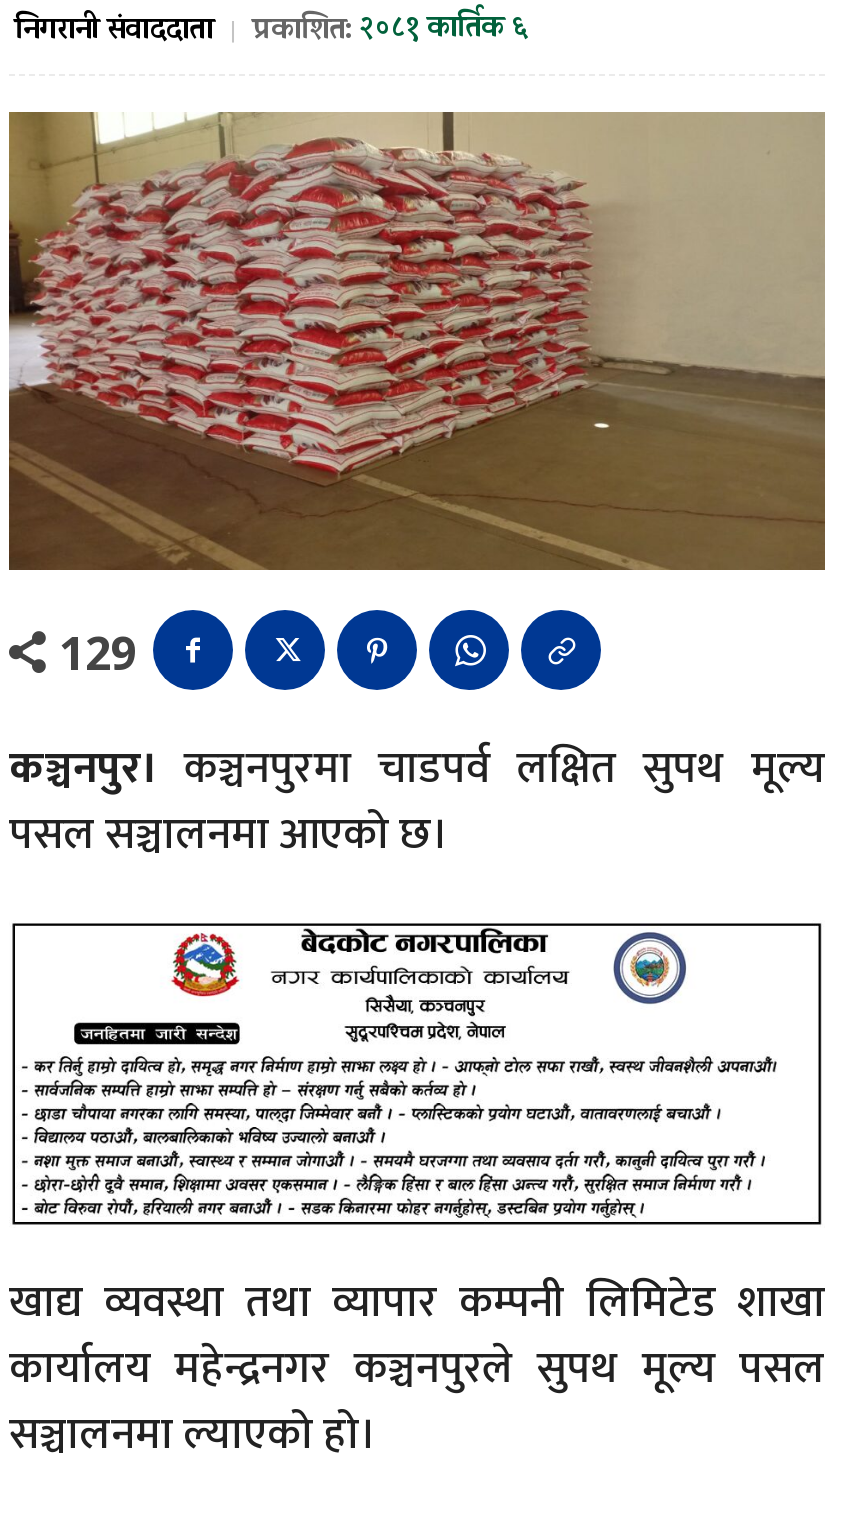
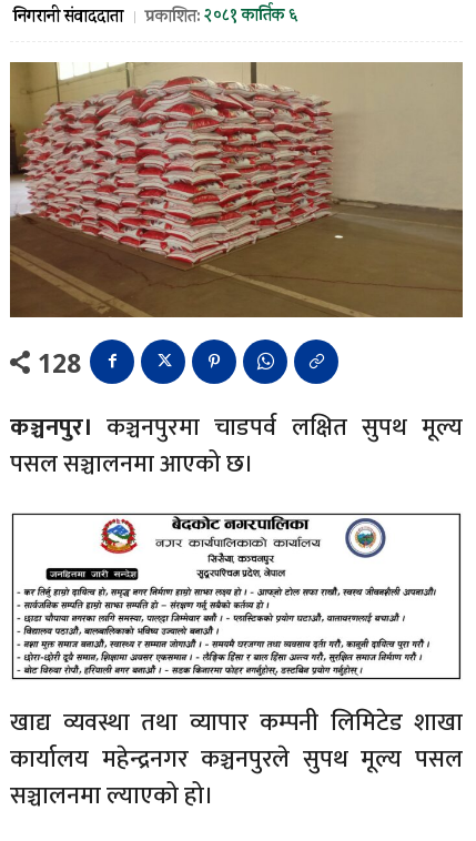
[59,621,137,685] 129 -> [38,345,81,380] 128

